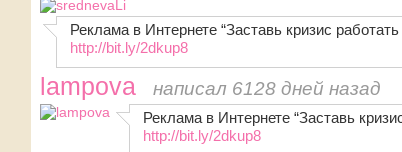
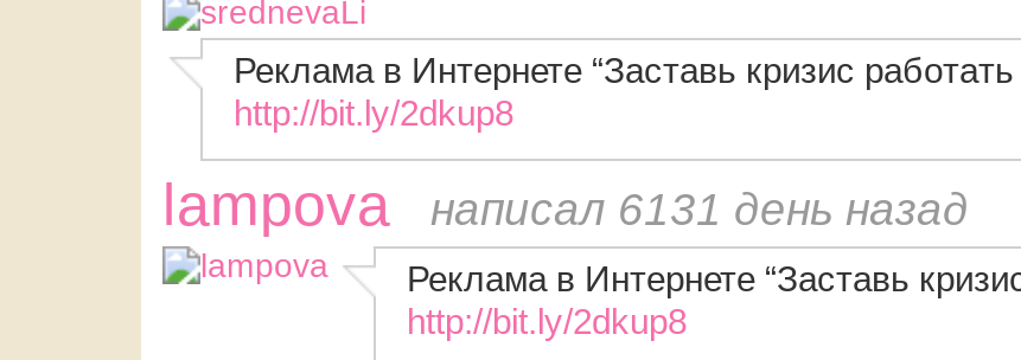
[153,78,381,99] написал 6128 дней назад -> [430,185,969,234] написал 6131 день назад

